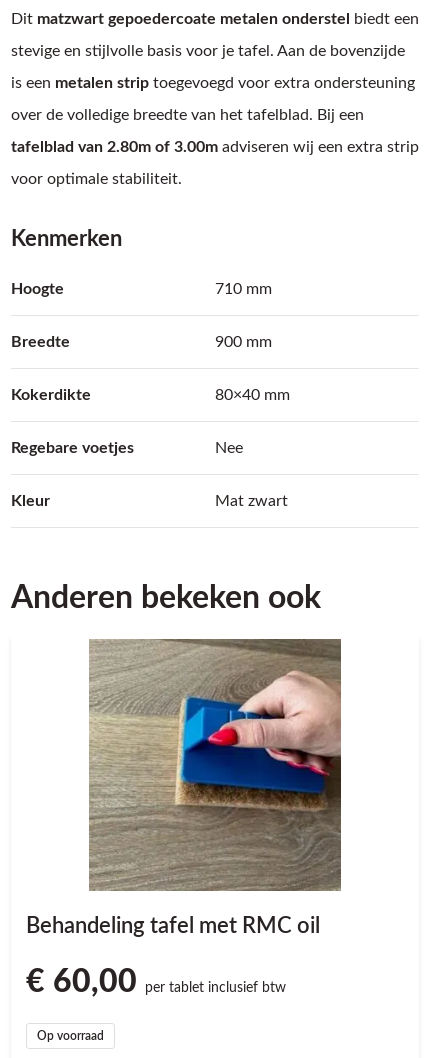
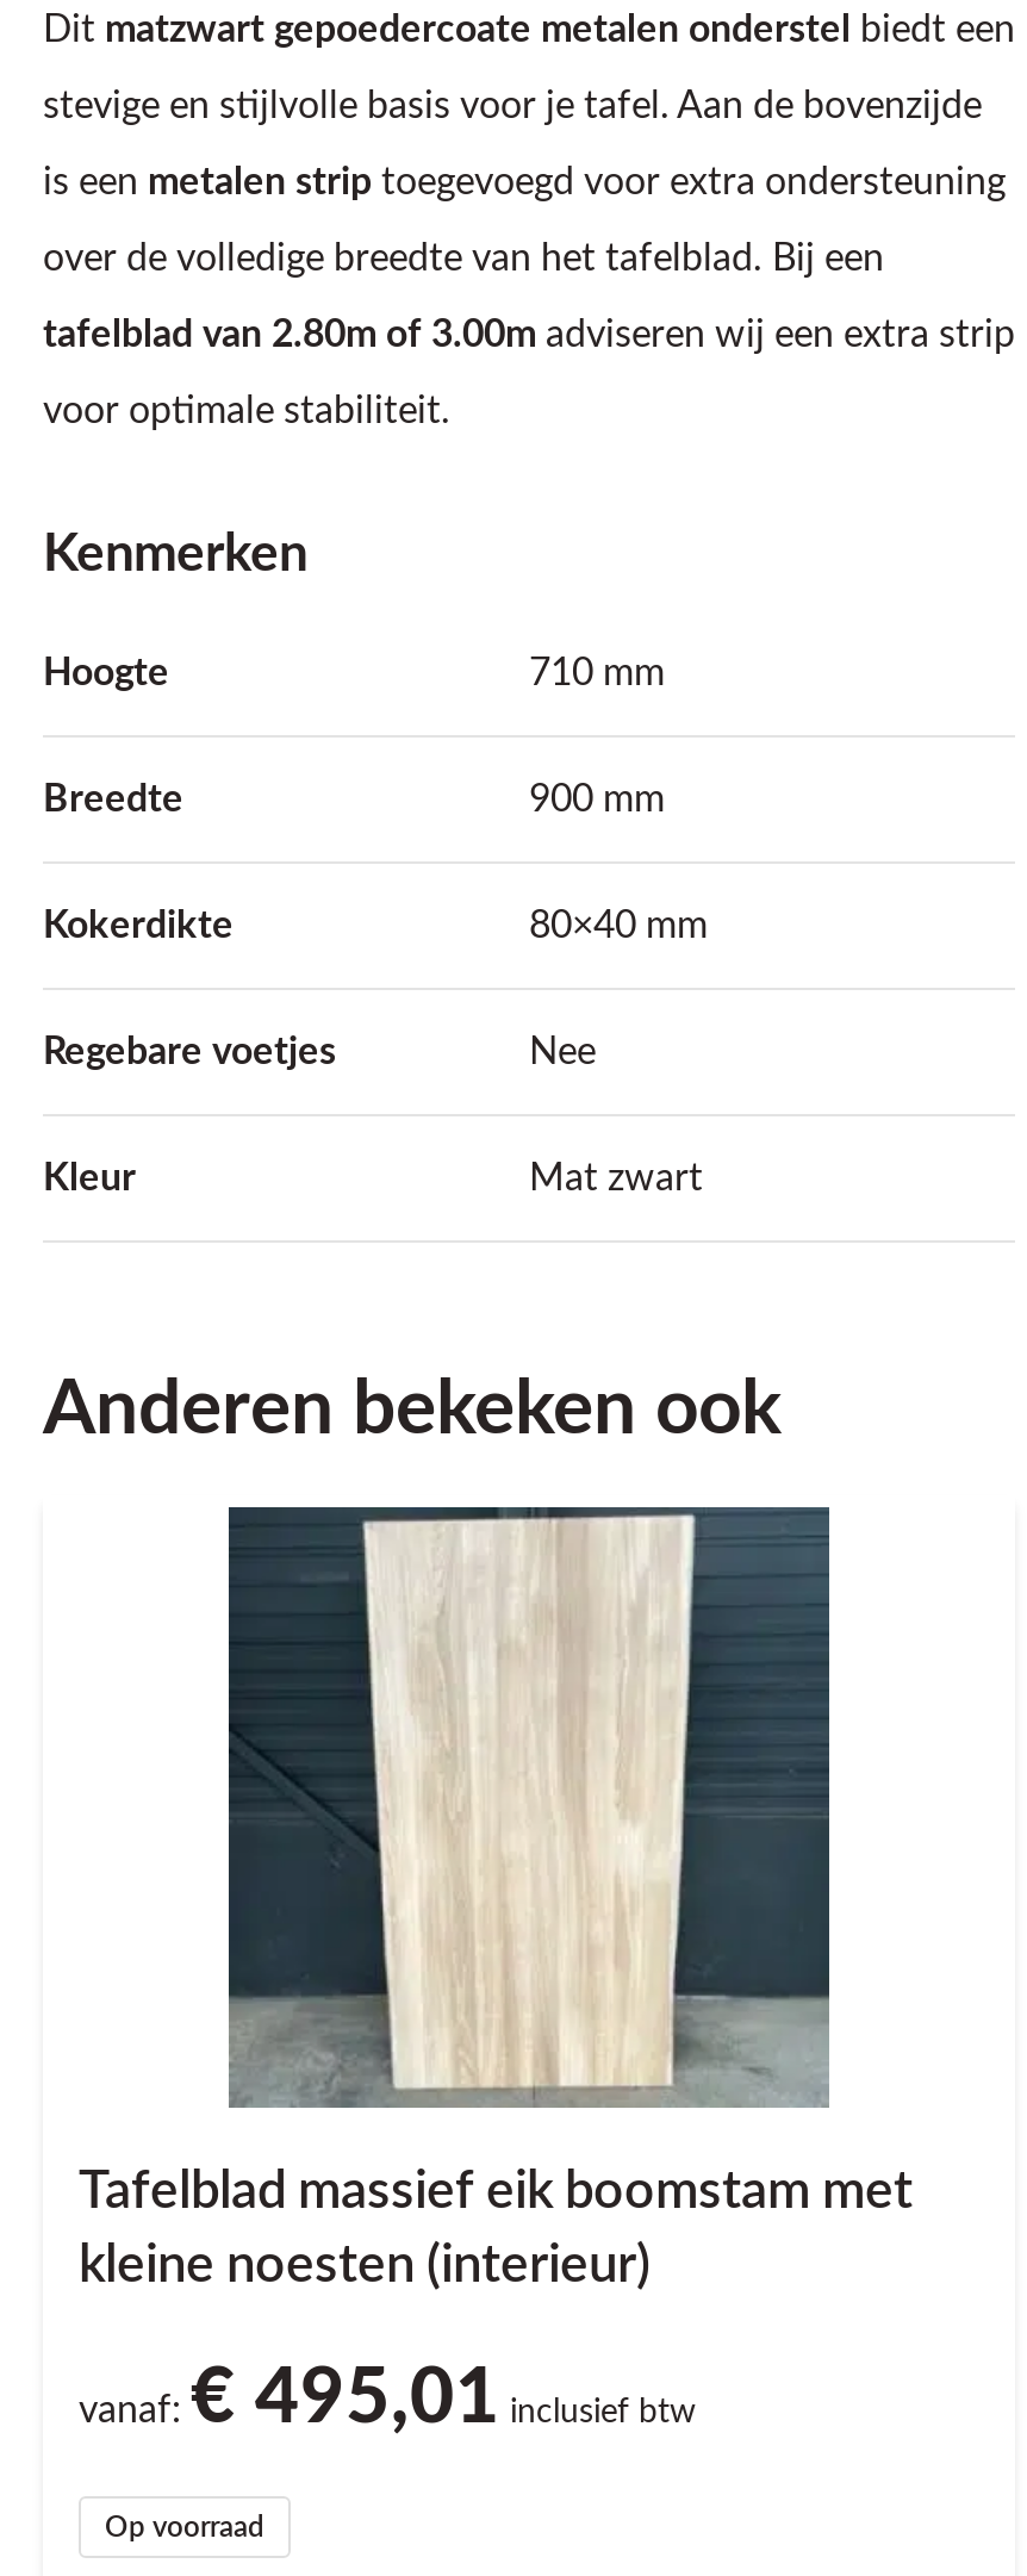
[26,639,342,937] [image] | Behandeling tafel met RMC oil -> [79,1505,913,2291] [image] | Tafelblad massief eik boomstam met | kleine noesten (interieur)
[26,966,286,998] €60,00 per tablet inclusief btw -> [79,2360,696,2437] vanaf: €495,01 inclusief btw

